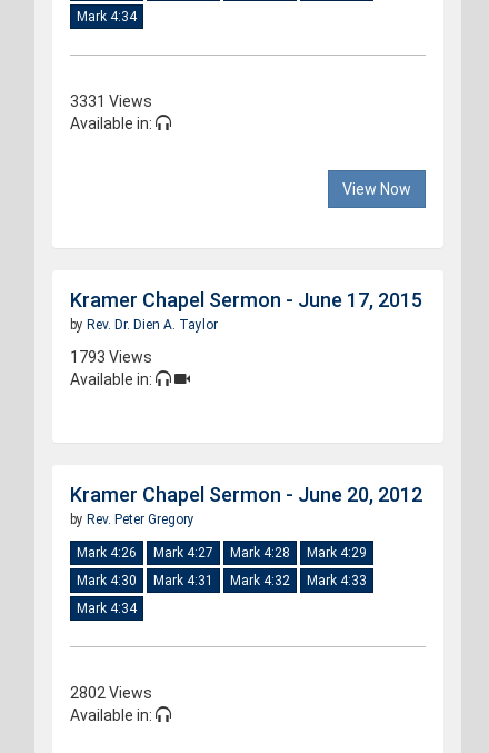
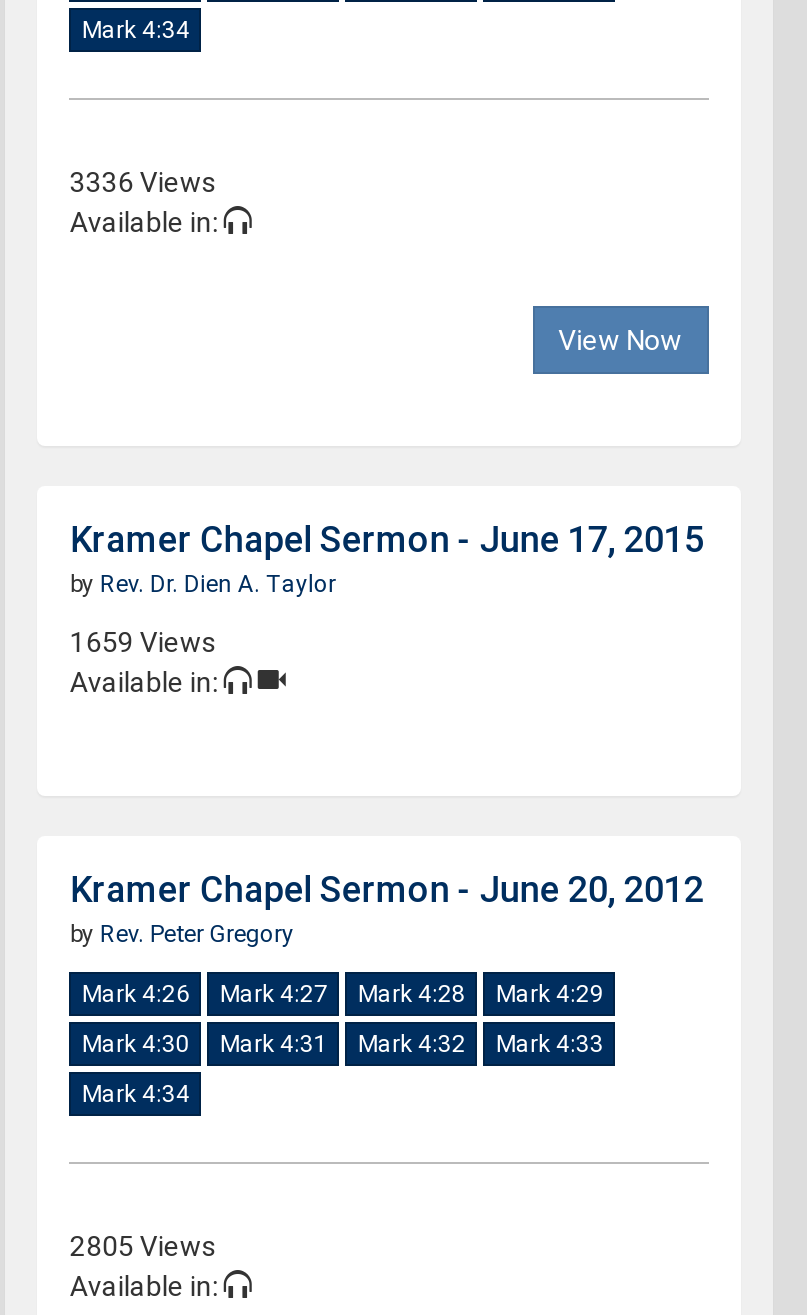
[70,92,153,110] 3331 Views -> [70,166,218,198] 3336 Views
[70,348,153,366] 1793 Views -> [70,626,218,658] 1659 Views
[70,684,153,702] 2802 Views -> [70,1230,218,1262] 2805 Views

